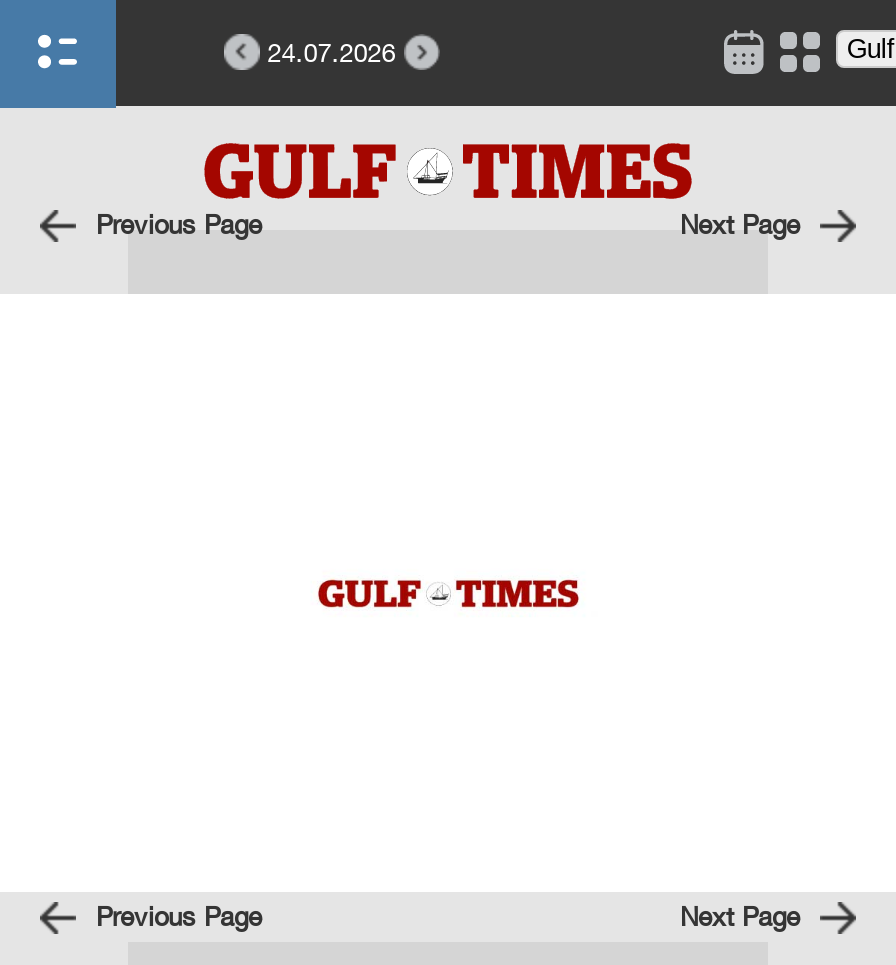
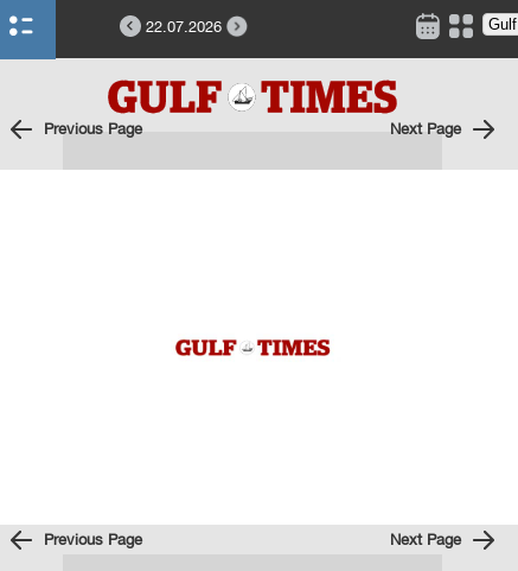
[260,37,404,67] 24.07.2026 -> [141,17,226,35] 22.07.2026

